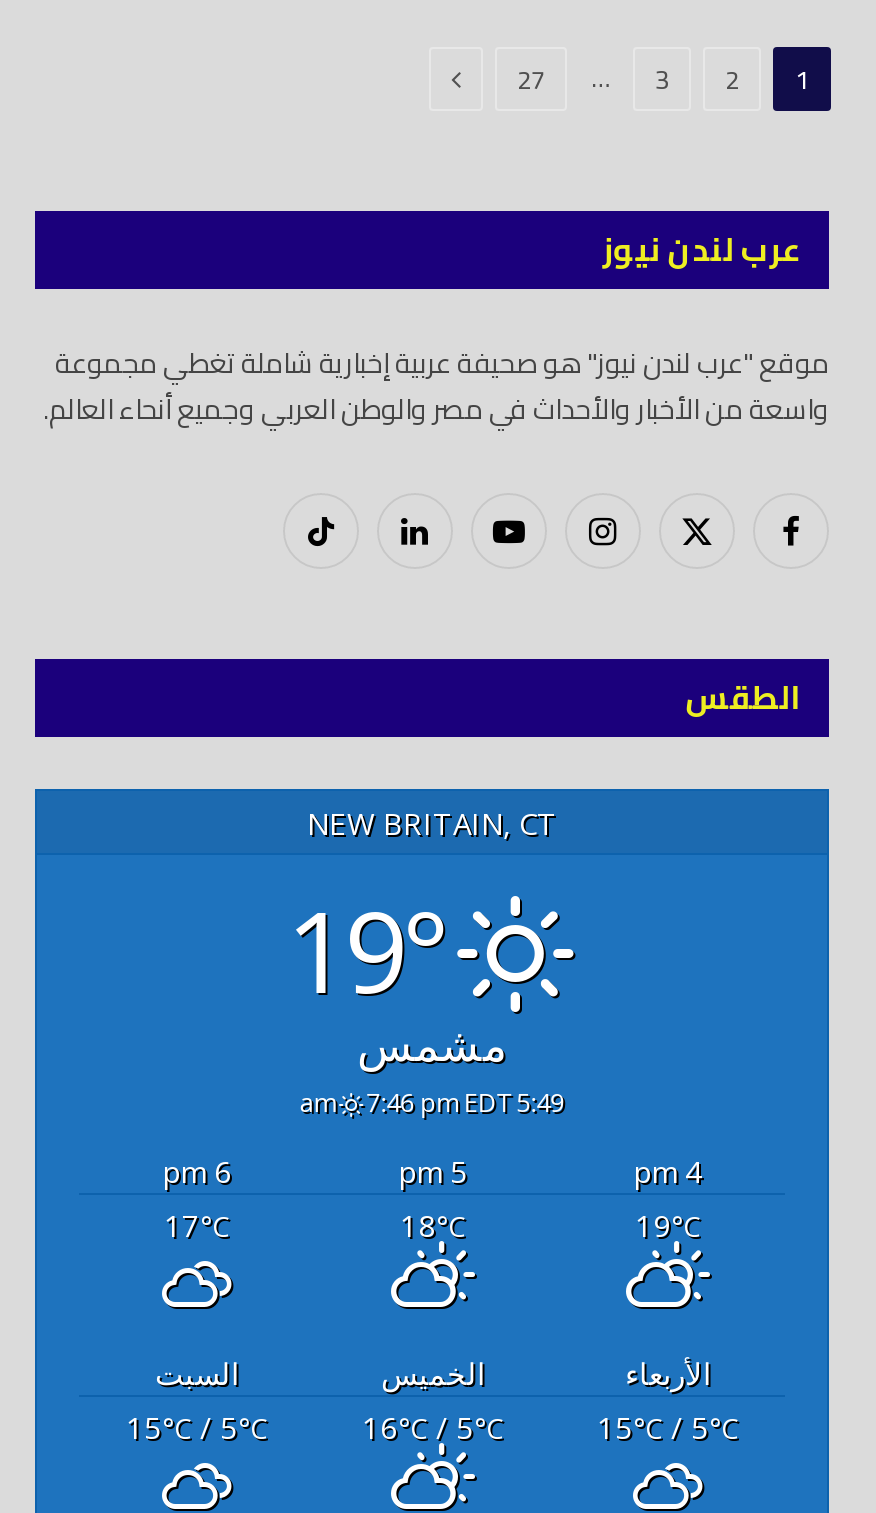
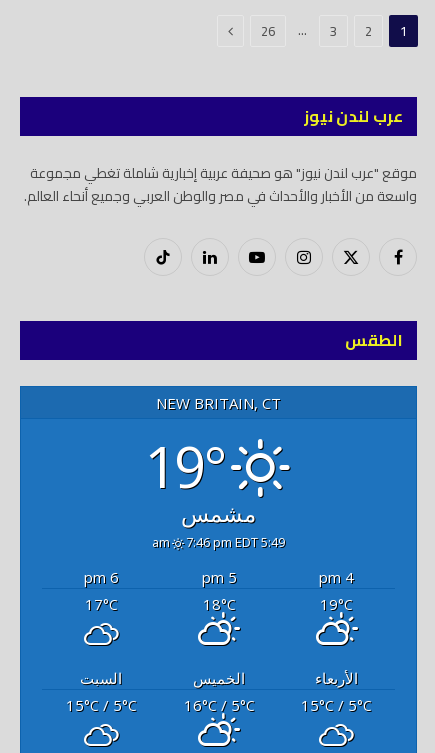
[517,56,545,104] 27 -> [261,19,275,43] 26

